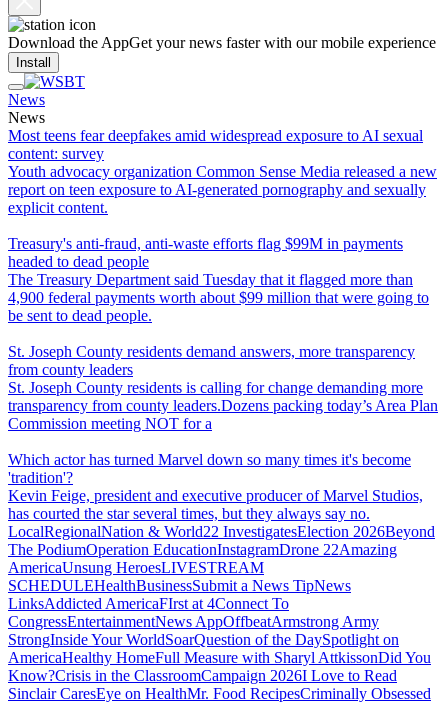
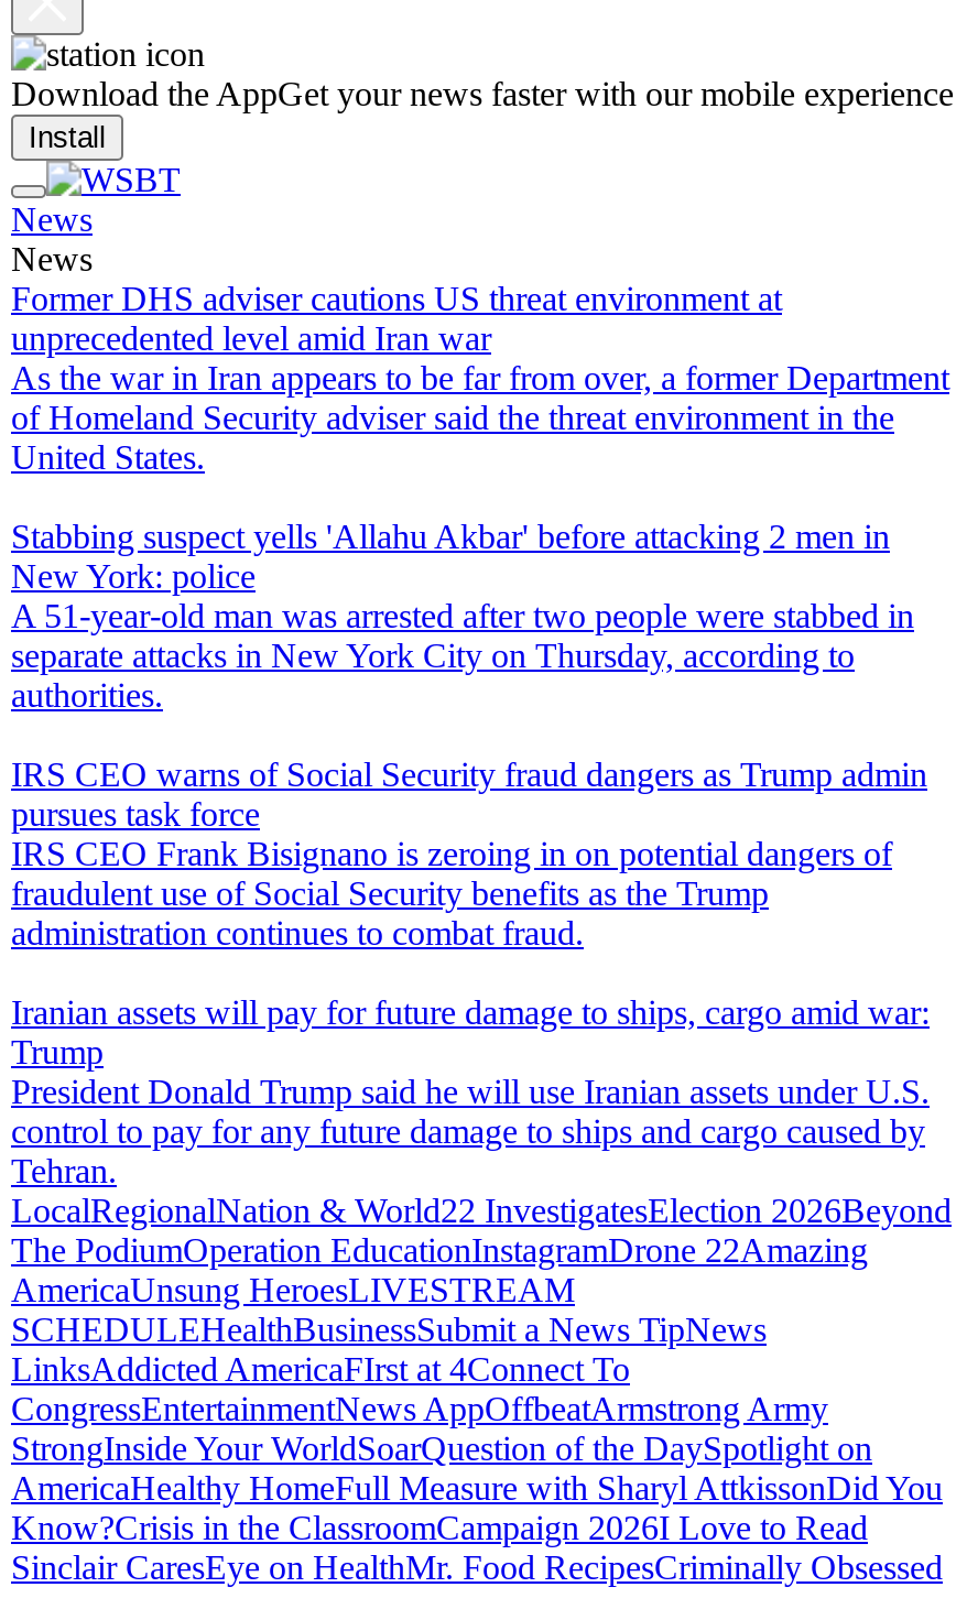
[8,127,437,216] Most teens fear deepfakes amid widespread exposure to AI sexual | content: survey | Youth advocacy organization Common Sense Media released a new | report on teen exposure to AI-generated pornography and sexually | explicit content. -> [11,280,949,476] Former DHS adviser cautions US threat environment at | unprecedented level amid Iran war | As the war in Iran appears to be far from over, a former Department | of Homeland Security adviser said the threat environment in the | United States.
[8,235,429,324] Treasury's anti-fraud, anti-waste efforts flag $99M in payments | headed to dead people | The Treasury Department said Tuesday that it flagged more than | 4,900 federal payments worth about $99 million that were going to | be sent to dead people. -> [11,518,914,714] Stabbing suspect yells 'Allahu Akbar' before attacking 2 men in | New York: police | A 51-year-old man was arrested after two people were stabbed in | separate attacks in New York City on Thursday, according to | authorities.
[8,343,438,432] St. Joseph County residents demand answers, more transparency | from county leaders | St. Joseph County residents is calling for change demanding more | transparency from county leaders.Dozens packing today’s Area Plan | Commission meeting NOT for a -> [11,755,927,952] IRS CEO warns of Social Security fraud dangers as Trump admin | pursues task force | IRS CEO Frank Bisignano is zeroing in on potential dangers of | fraudulent use of Social Security benefits as the Trump | administration continues to combat fraud.
[8,451,423,522] Which actor has turned Marvel down so many times it's become | 'tradition'? | Kevin Feige, president and executive producer of Marvel Studios, | has courted the star several times, but they always say no. -> [11,993,930,1189] Iranian assets will pay for future damage to ships, cargo amid war: | Trump | President Donald Trump said he will use Iranian assets under U.S. | control to pay for any future damage to ships and cargo caused by | Tehran.

